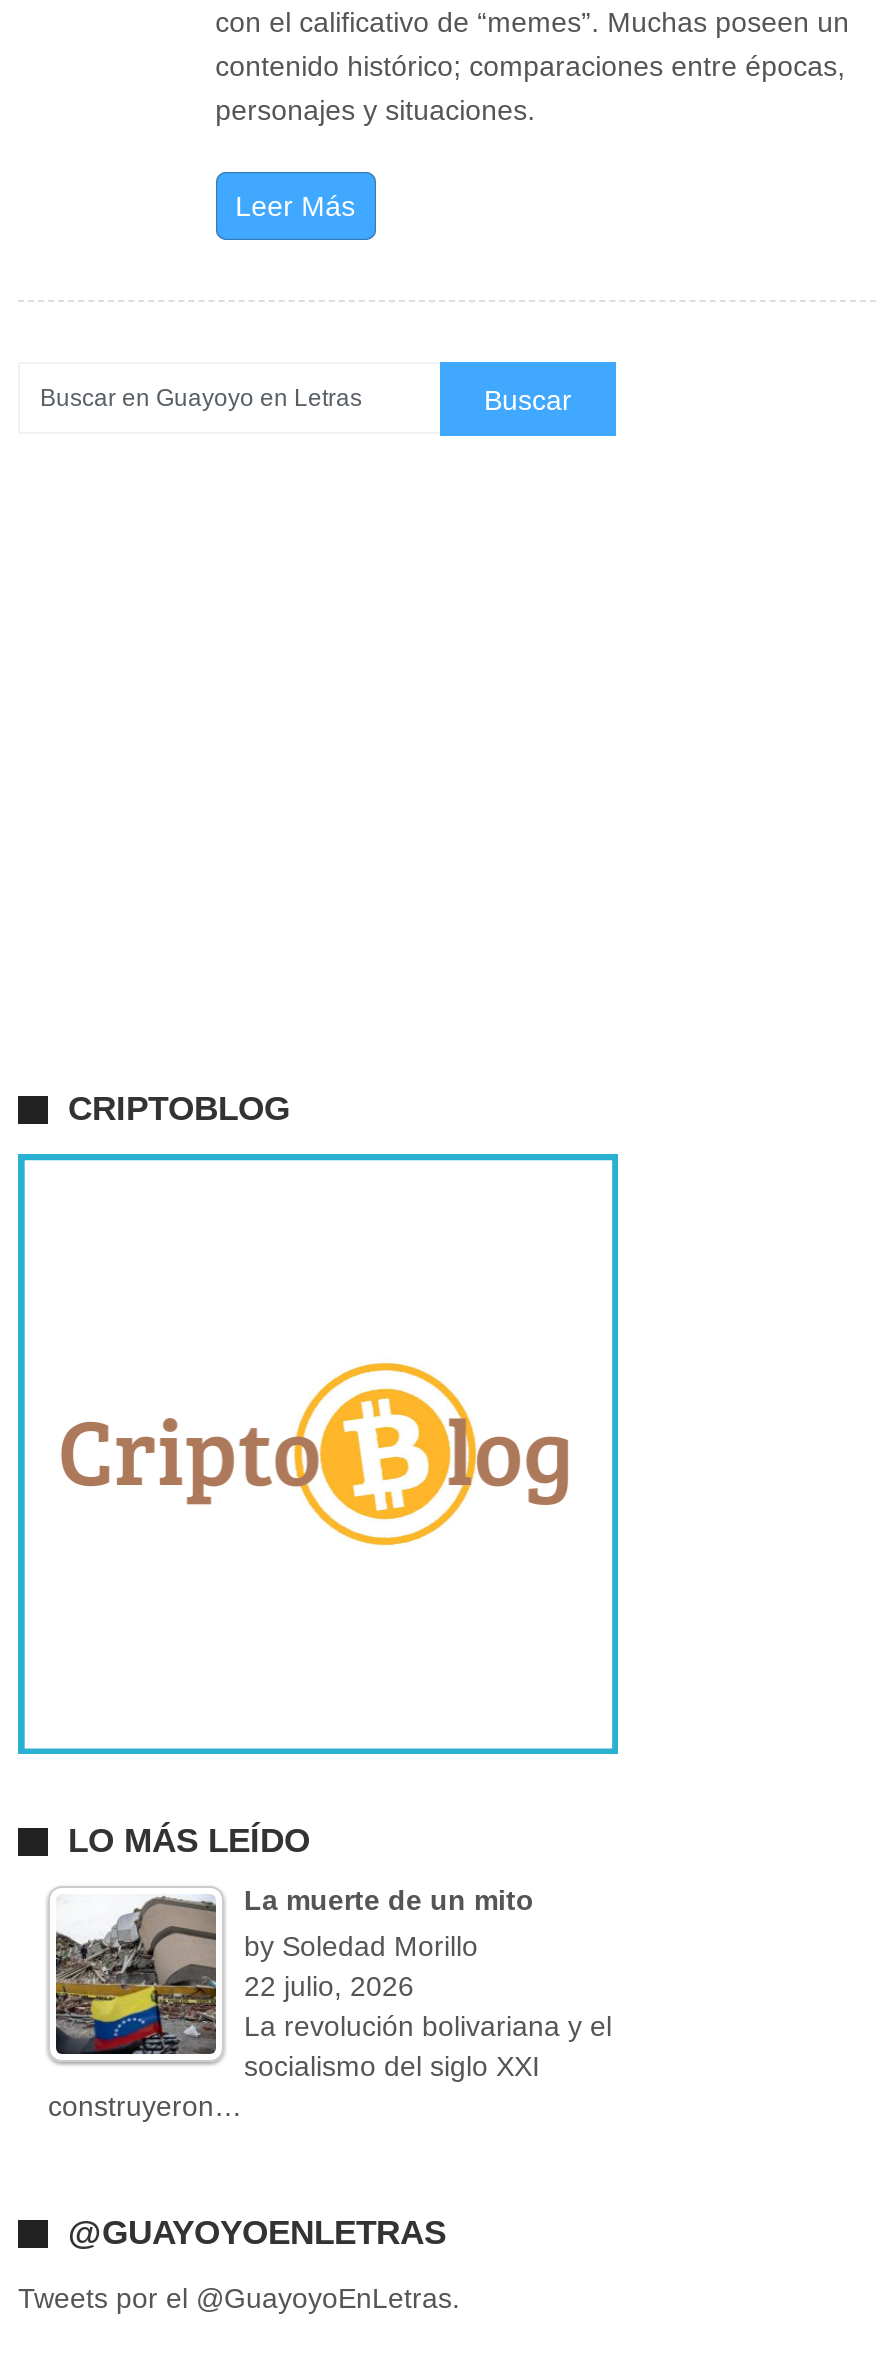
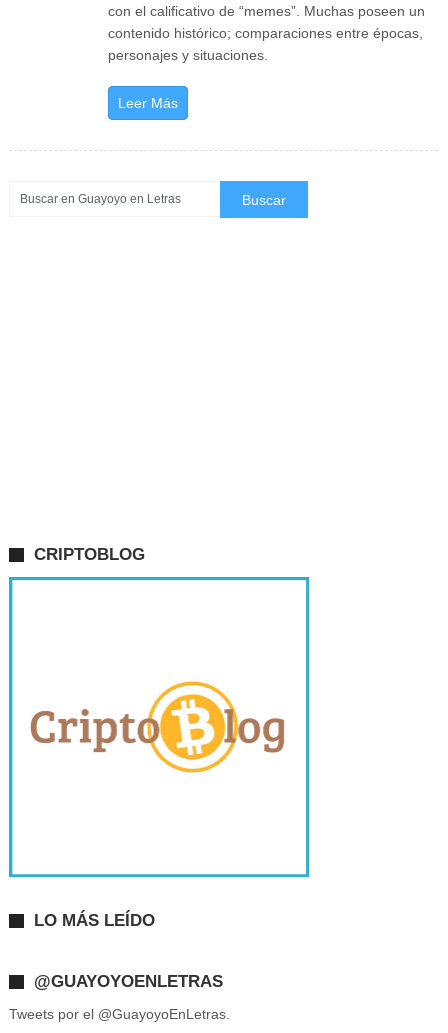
[46,1884,612,2122] [image] | La muerte de un mito | by Soledad Morillo | 22 julio, 2026 | La revolución bolivariana y el | socialismo del siglo XXI | construyeron… -> none

